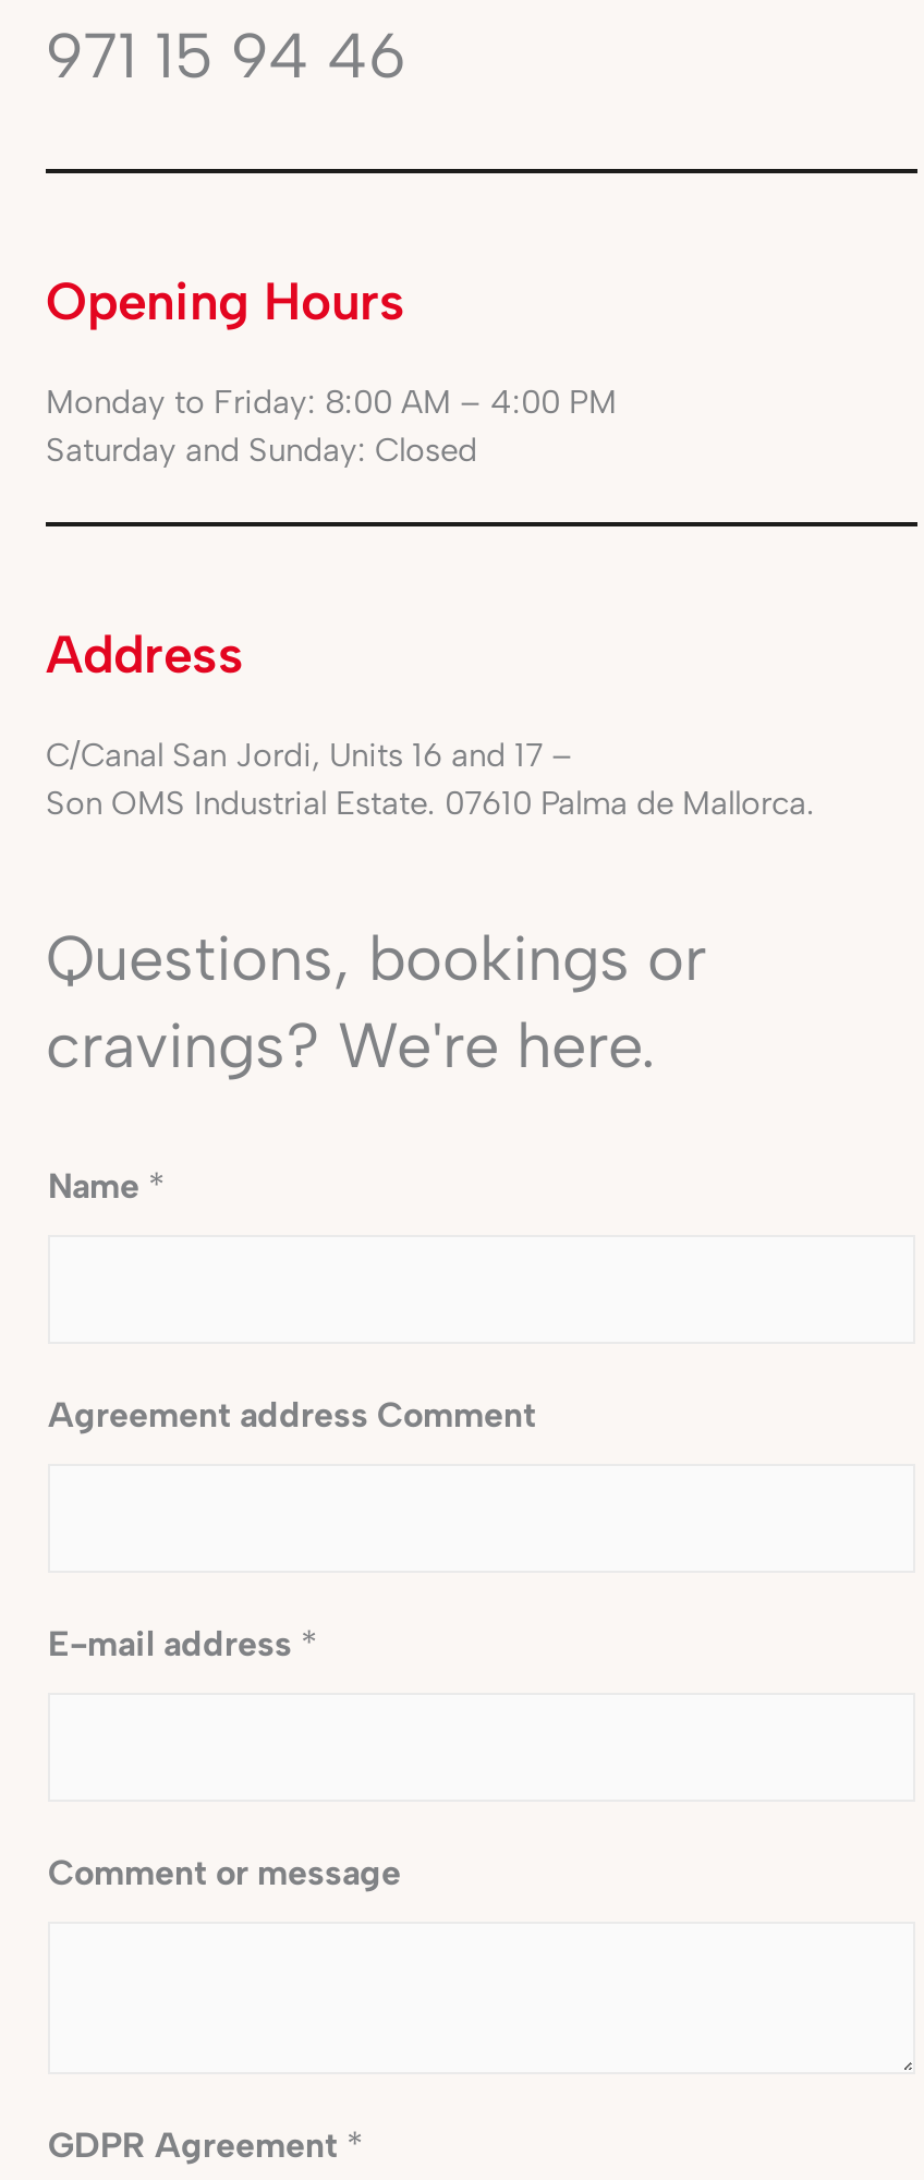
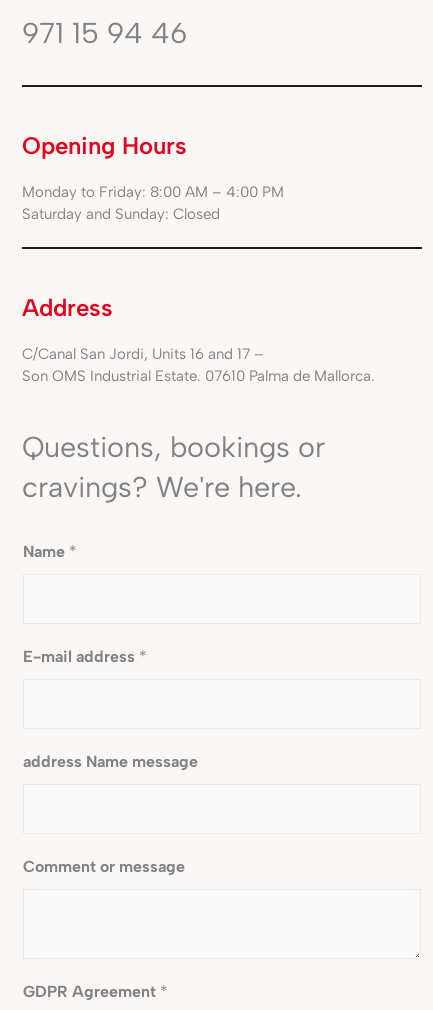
[48,1394,536,1436] Agreement address Comment -> none
moved [48,1623,318,1664] -> [23,647,147,666]: E-mail address *
none -> [23,752,198,771] address Name message

